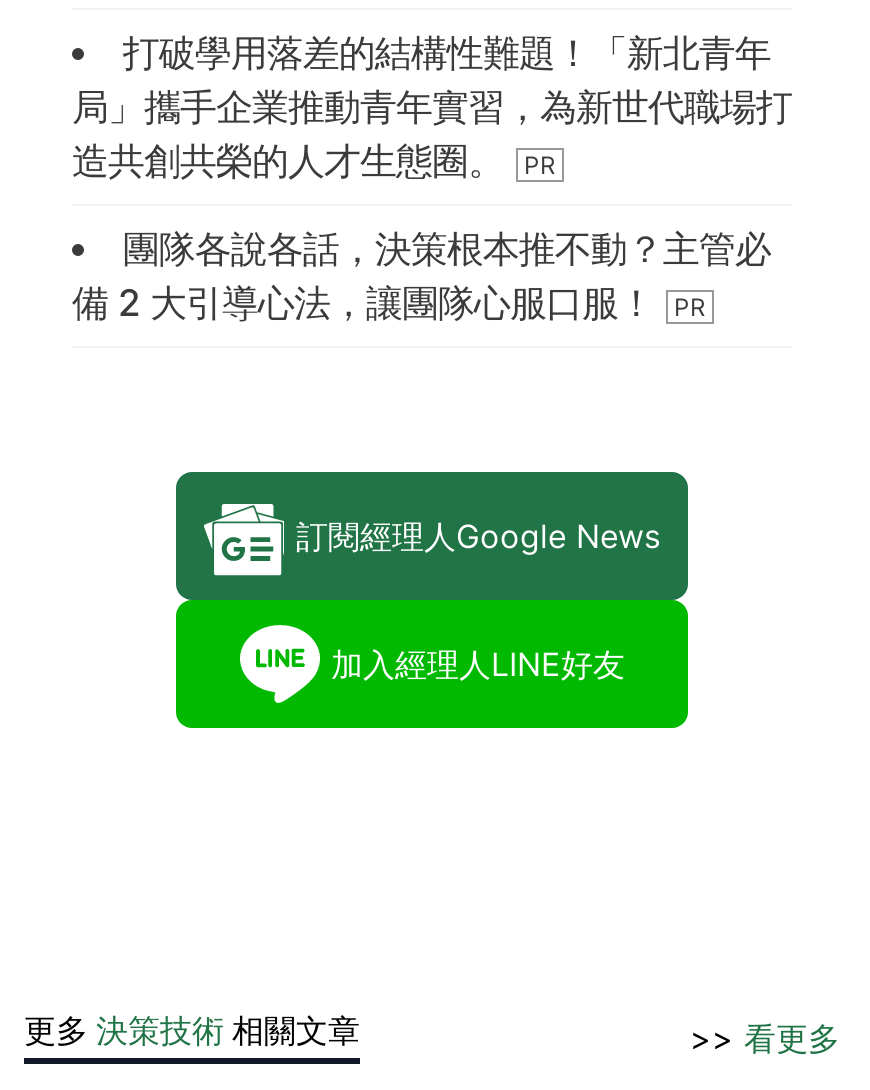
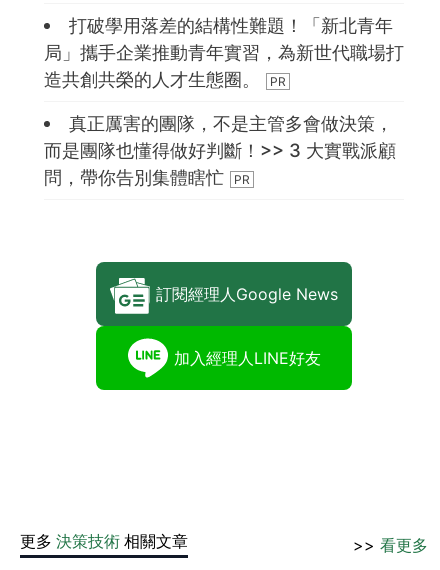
[72,227,771,325] 團隊各說各話，決策根本推不動？主管必 | 備 2 大引導心法，讓團隊心服口服！ -> [44,112,396,188] 真正厲害的團隊，不是主管多會做決策， | 而是團隊也懂得做好判斷！>> 3 大實戰派顧 | 問，帶你告別集體瞎忙

